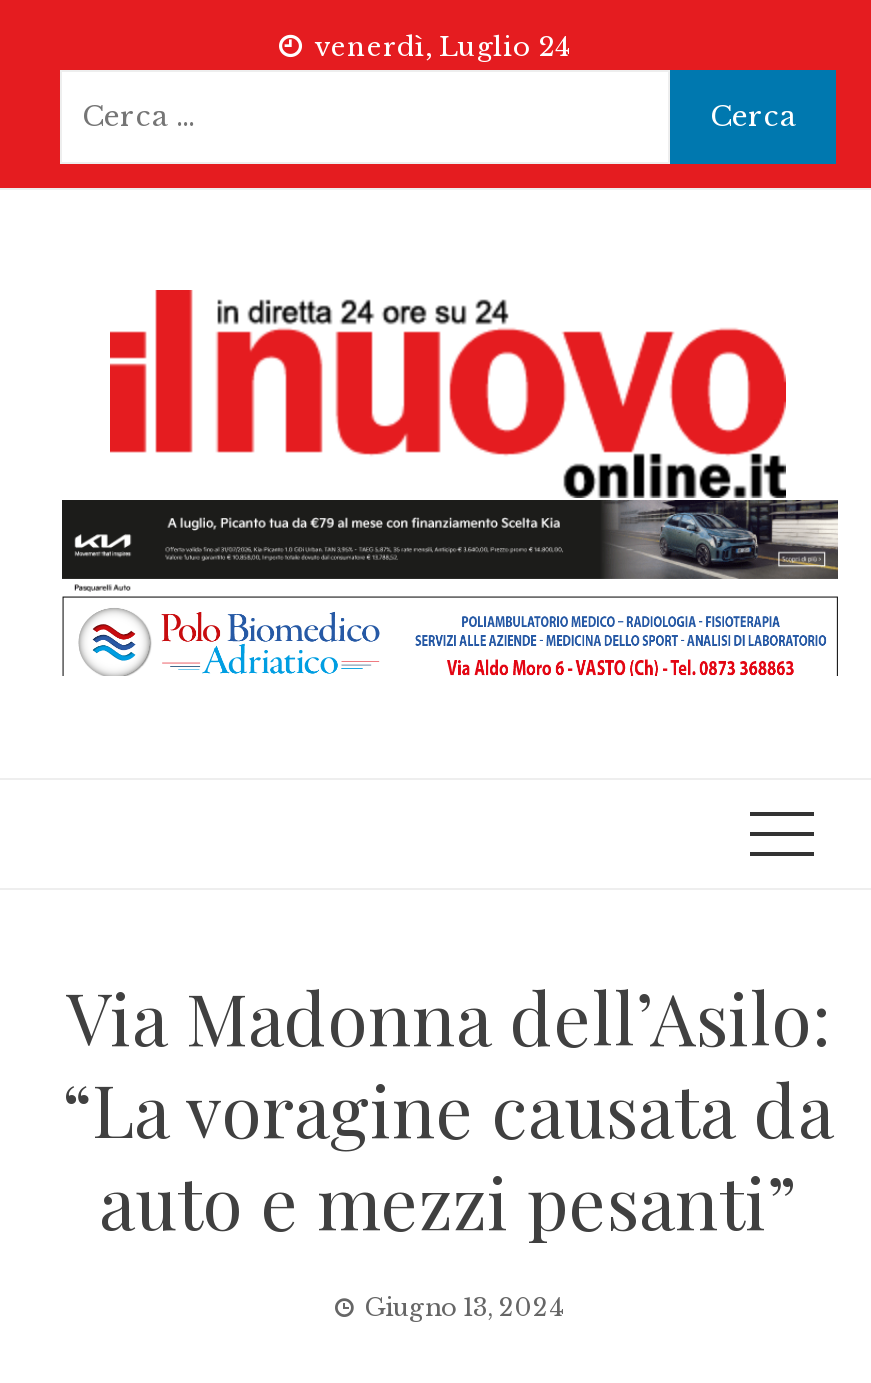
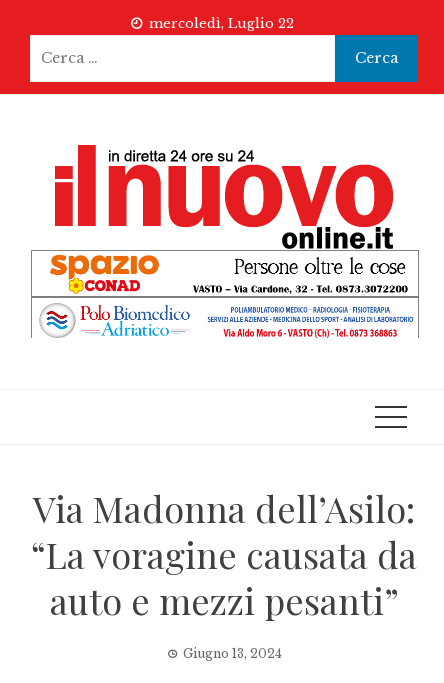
[315,30,569,64] venerdì, Luglio 24 -> [148,15,293,32] mercoledì, Luglio 22
[62,498,838,594] [image] -> [30,249,420,298] [image]

